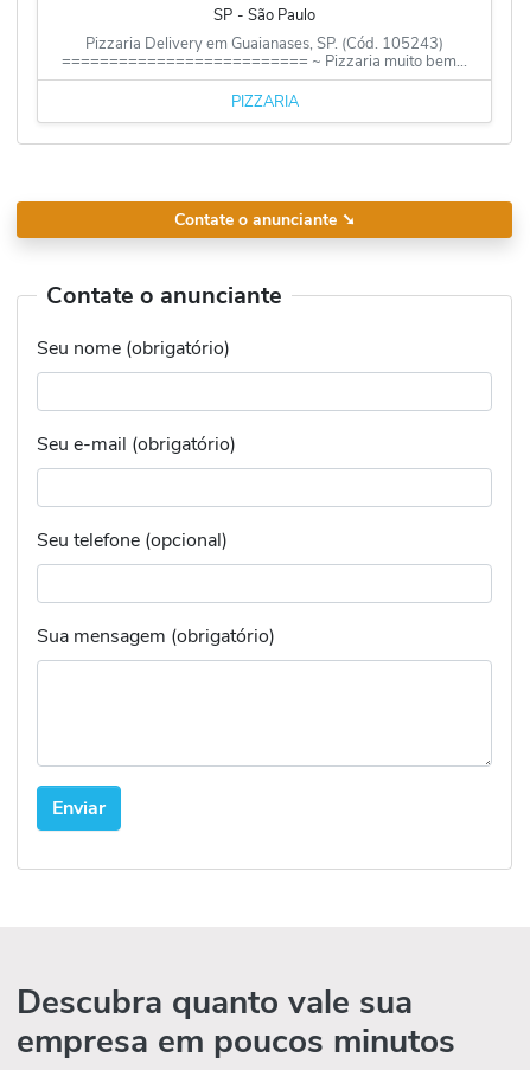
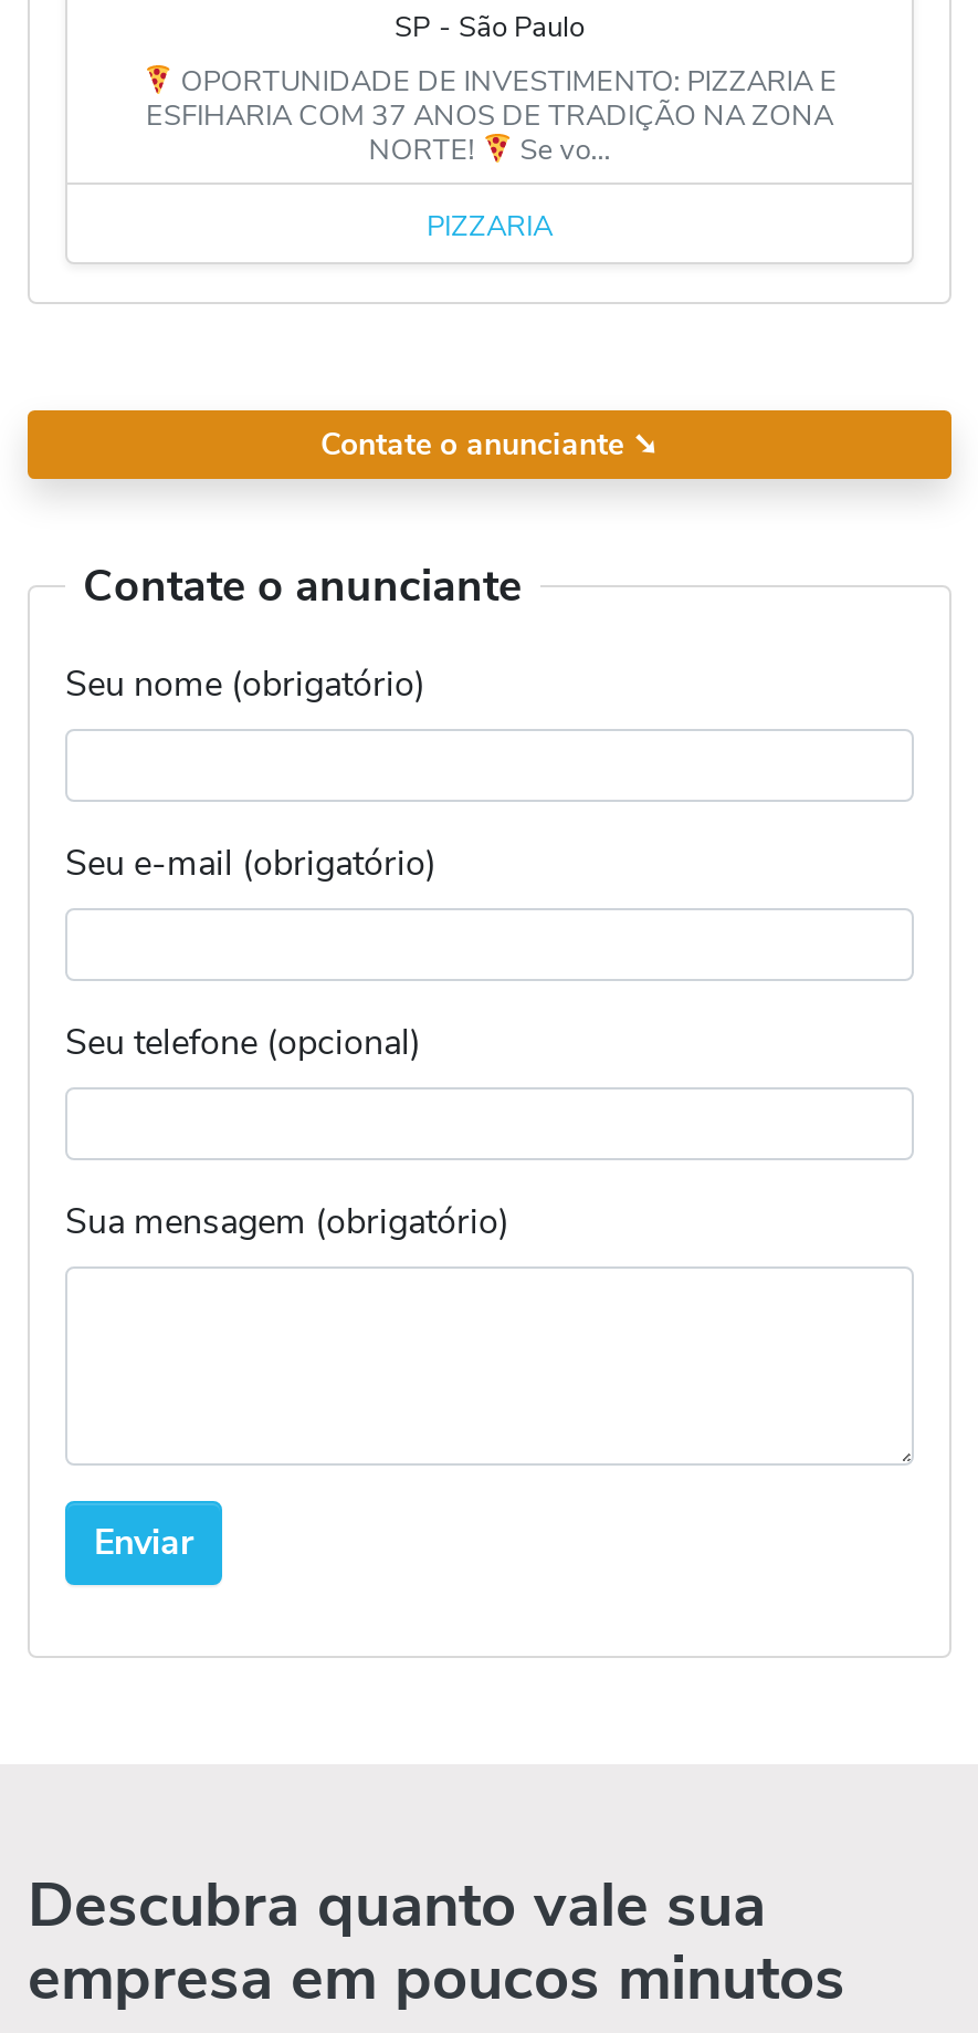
[62,33,467,72] Pizzaria Delivery em Guaianases, SP. (Cód. 105243) | ========================== ~ Pizzaria muito bem... -> [146,63,837,170] OPORTUNIDADE DE INVESTIMENTO: PIZZARIA E | ESFIHARIA COM 37 ANOS DE TRADIÇÃO NA ZONA | NORTE! | Se vo...

